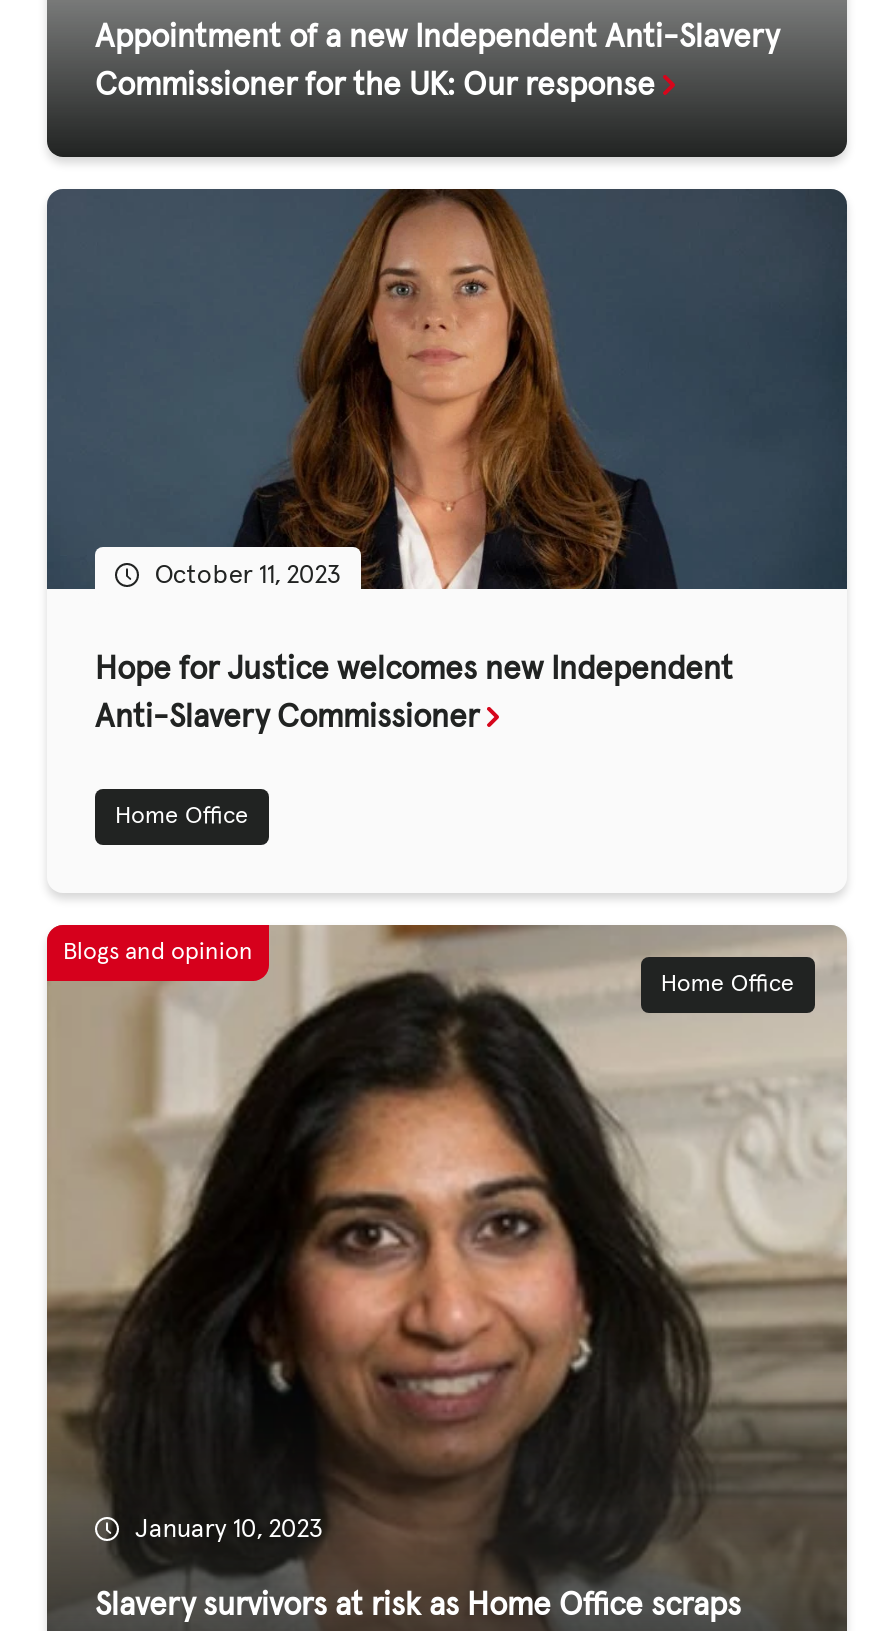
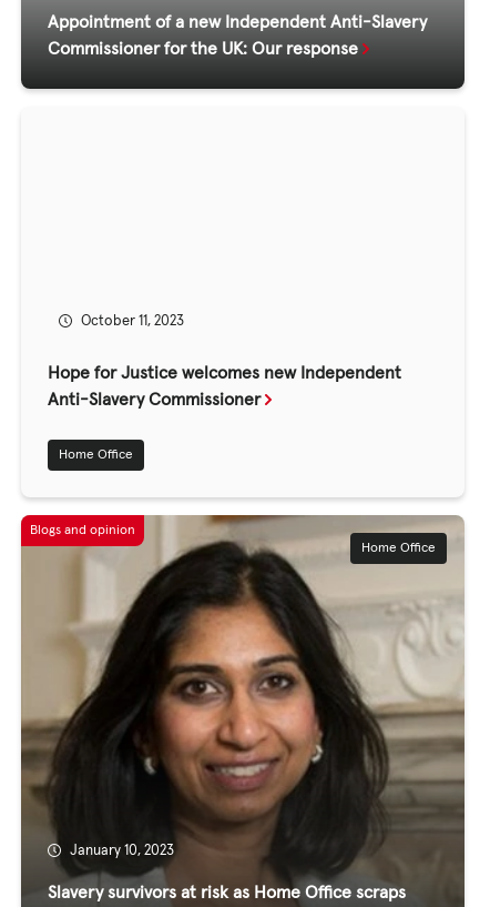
[45,187,849,591] [image] -> none

